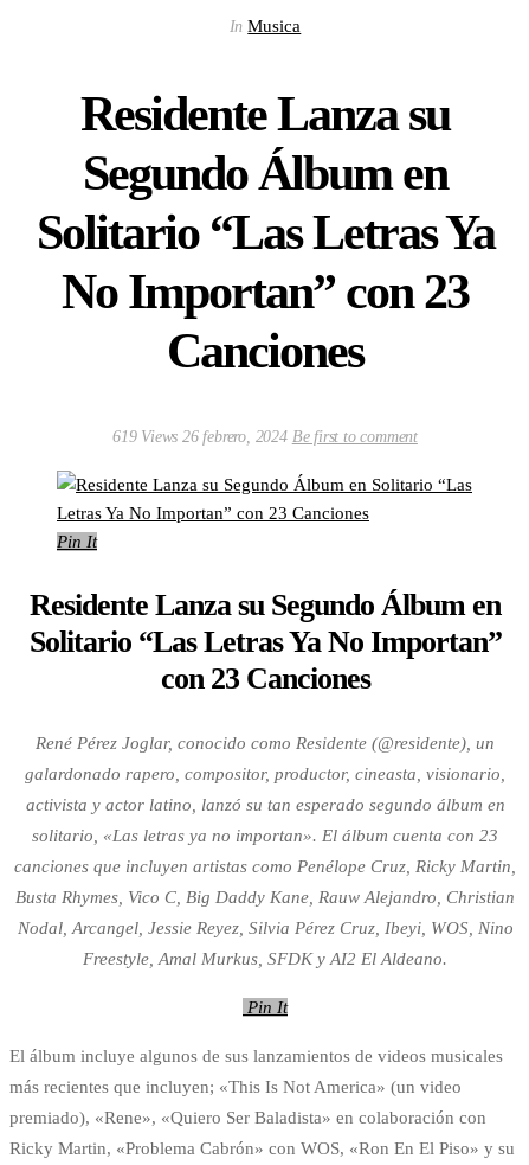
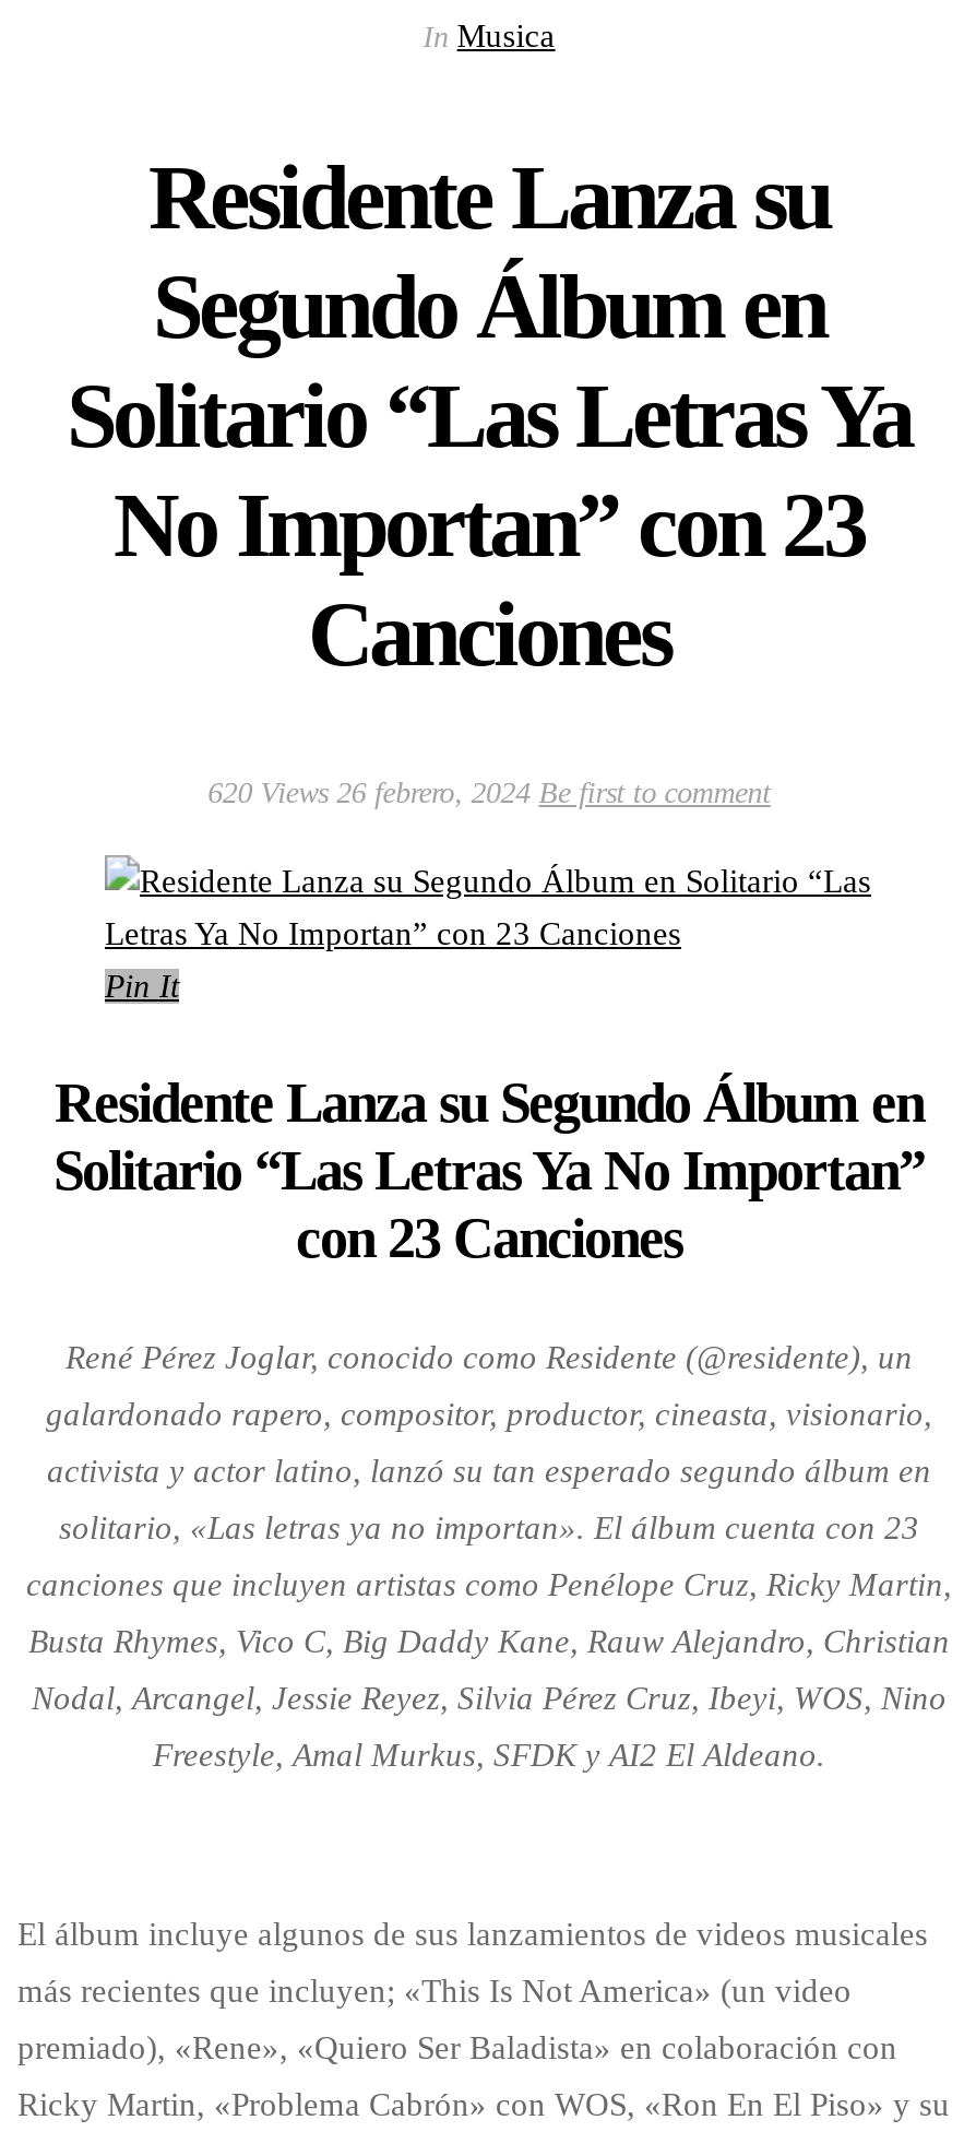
[113,427,418,445] 619 Views 26 febrero, 2024 Be first to comment -> [208,776,771,809] 620 Views 26 febrero, 2024 Be first to comment
[247,998,288,1017] Pin It -> none

